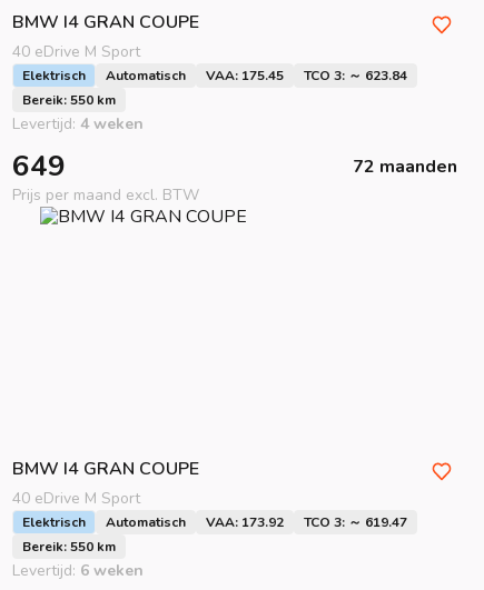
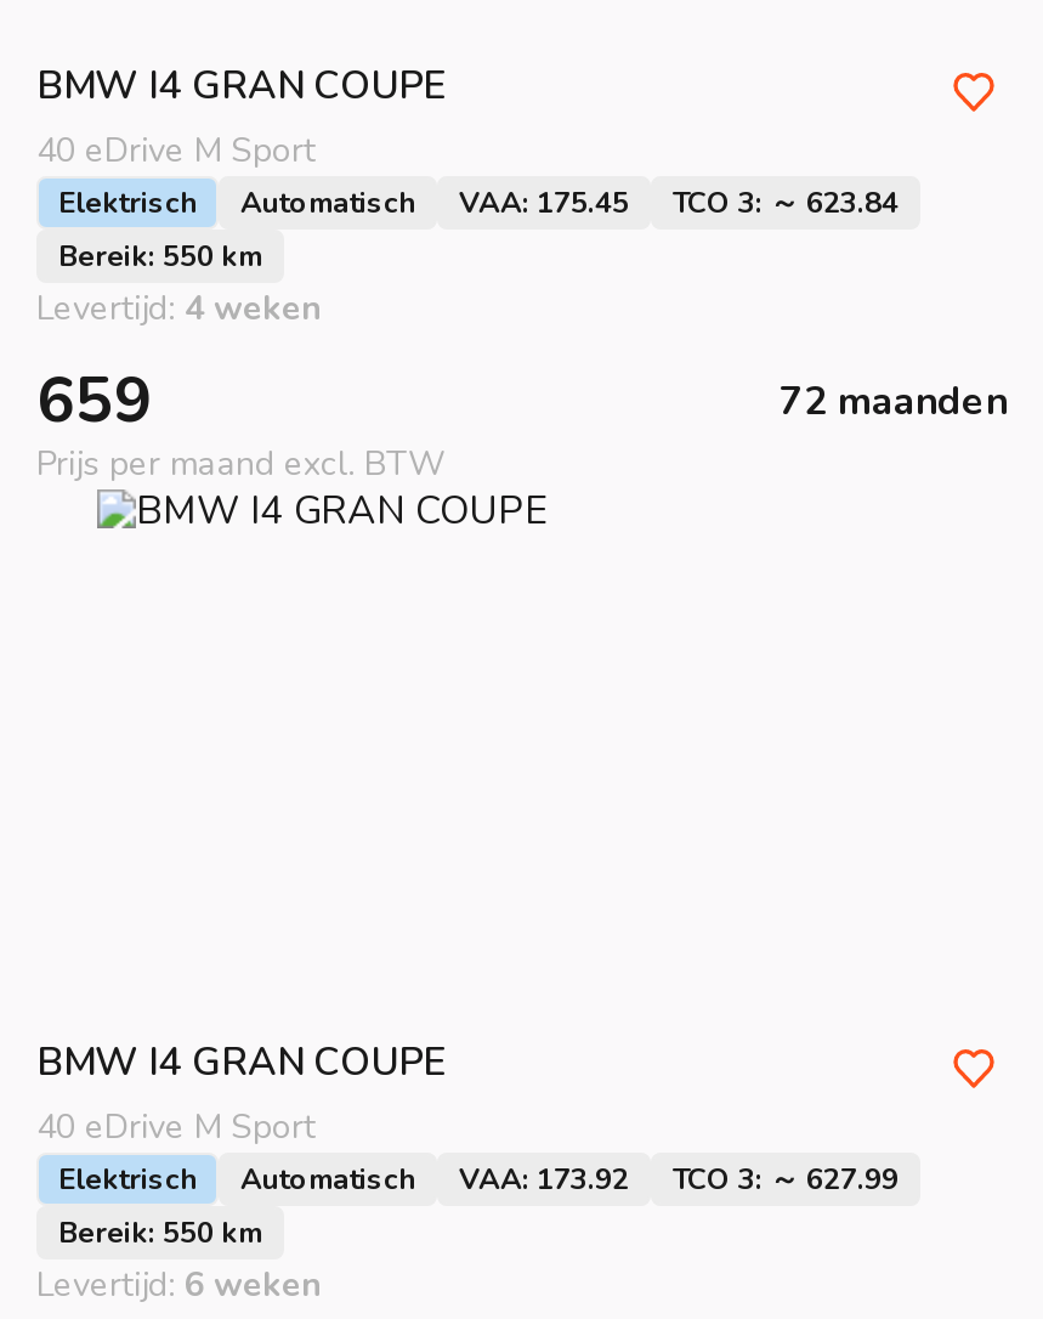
[12,147,66,186] 649 -> [36,359,153,444] 659
[22,514,407,531] Elektrisch Automatisch VAA: 173.92 TCO 3: ～ 619.47 -> [58,1160,899,1199] Elektrisch Automatisch VAA: 173.92 TCO 3: ～ 627.99

